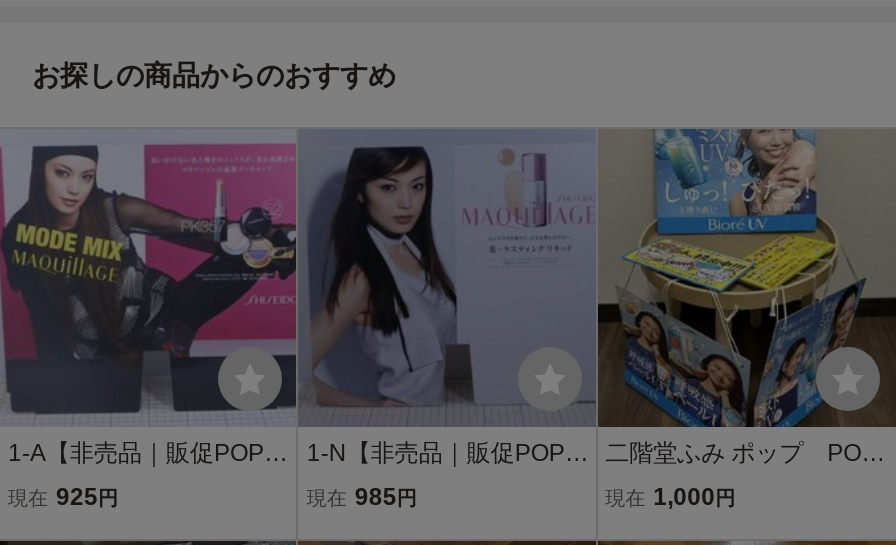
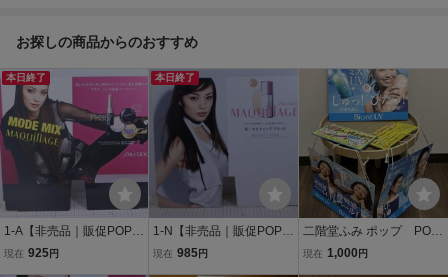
none -> [6,72,46,83] 本日終了
none -> [155,72,195,83] 本日終了

